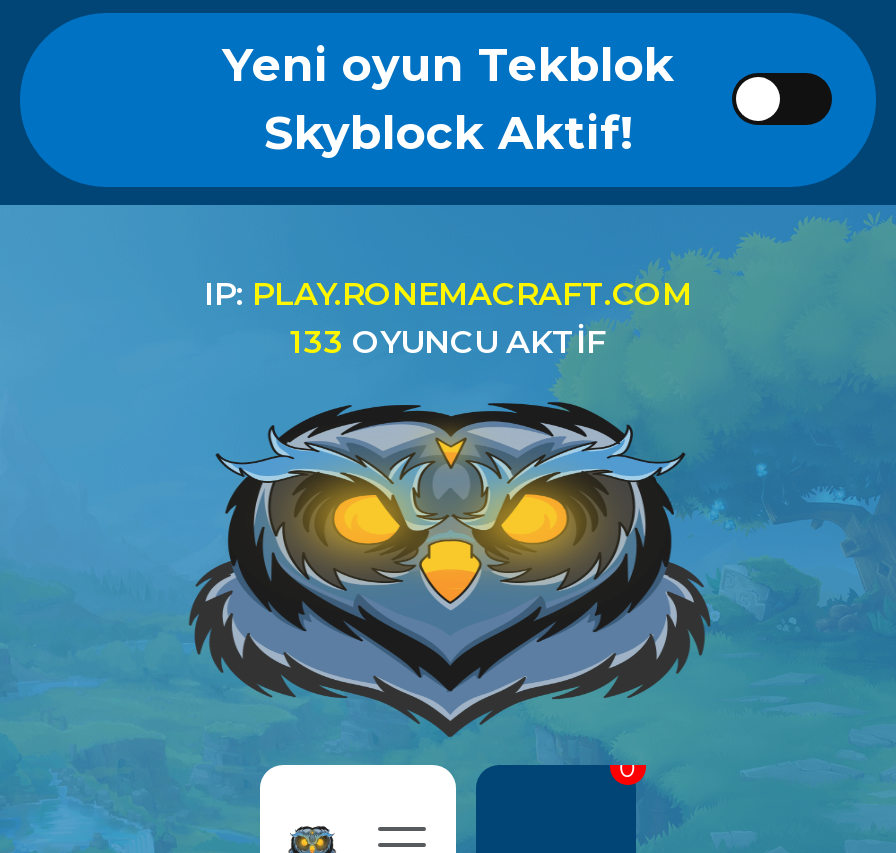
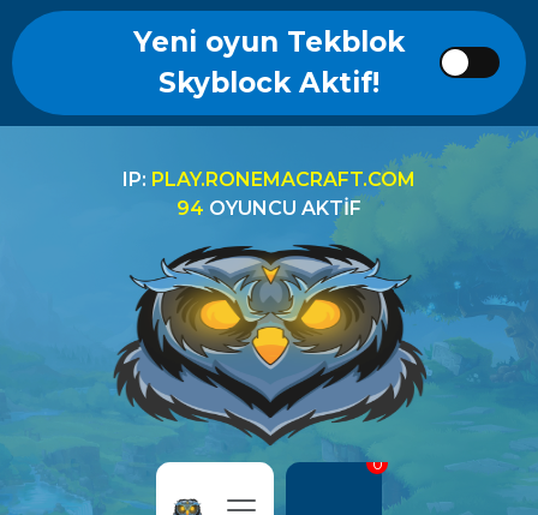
[290,324,606,362] 133 OYUNCU AKTIF -> [177,197,361,220] 94 OYUNCU AKTIF

